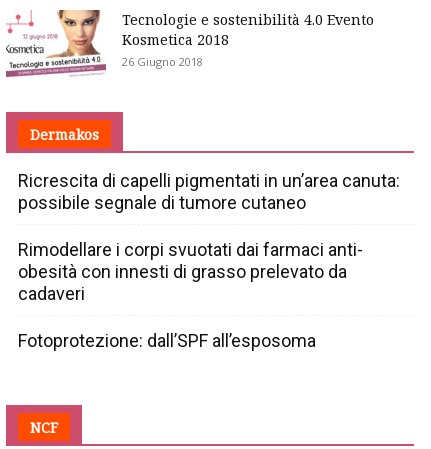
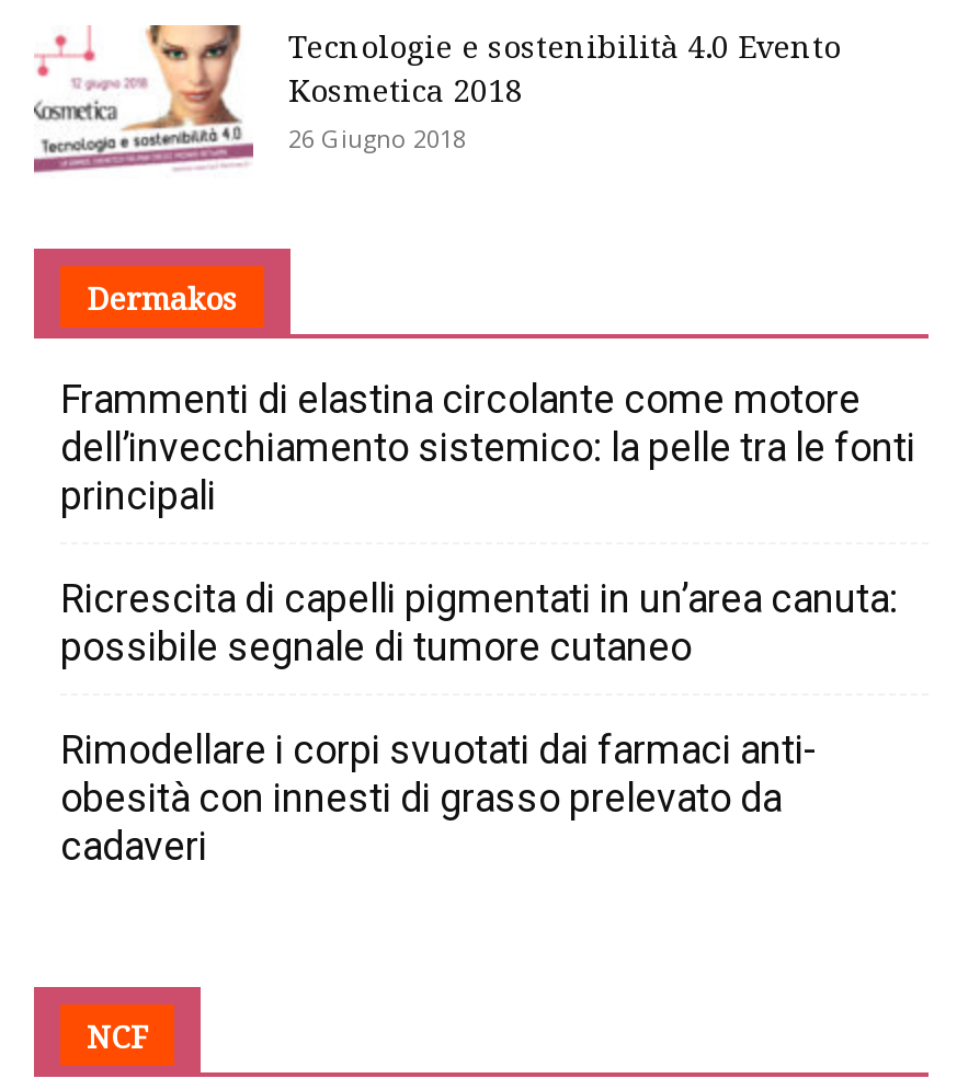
none -> [60,376,915,519] Frammenti di elastina circolante come motore | dell’invecchiamento sistemico: la pelle tra le fonti | principali
moved [18,170,400,304] -> [60,576,898,869]: Ricrescita di capelli pigmentati in un’area canuta: | possibile segnale di tumore cutaneo | Rimodellare i corpi svuotati dai farmaci anti- | obesità con innesti di grasso prelevato da | cadaveri
[18,330,316,351] Fotoprotezione: dall’SPF all’esposoma -> none

